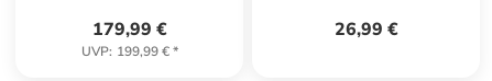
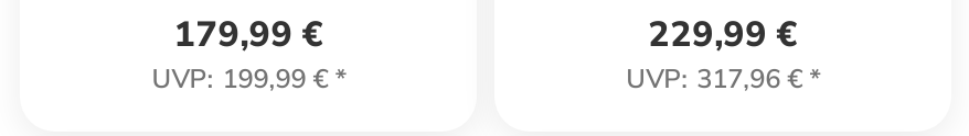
[334,18,398,42] 26,99 € -> [626,11,820,97] 229,99 € | UVP: 317,96 €*

